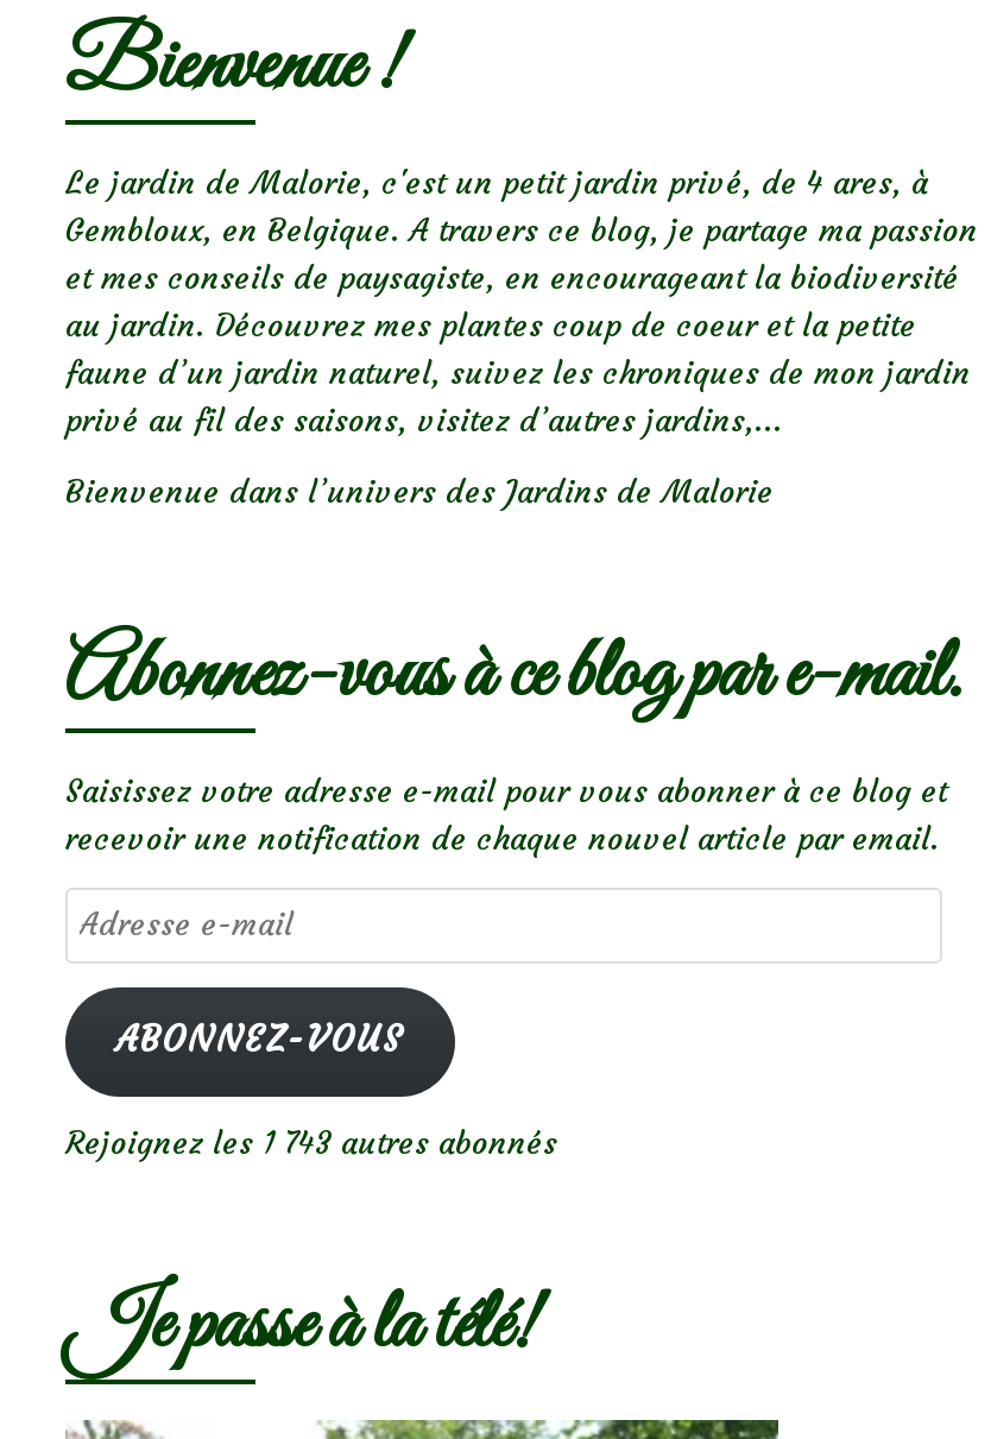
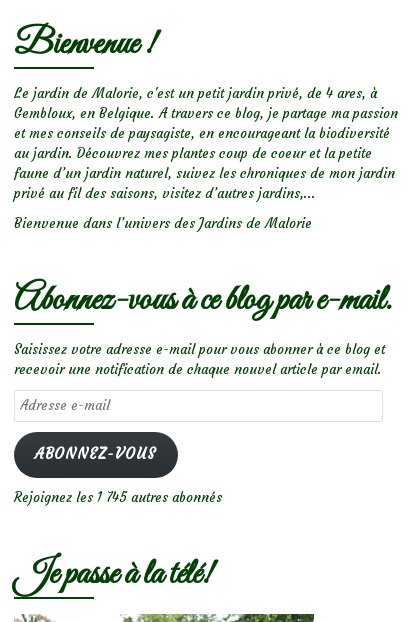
[65,1123,557,1164] Rejoignez les 1 743 autres abonnés -> [14,489,222,506] Rejoignez les 1 745 autres abonnés

